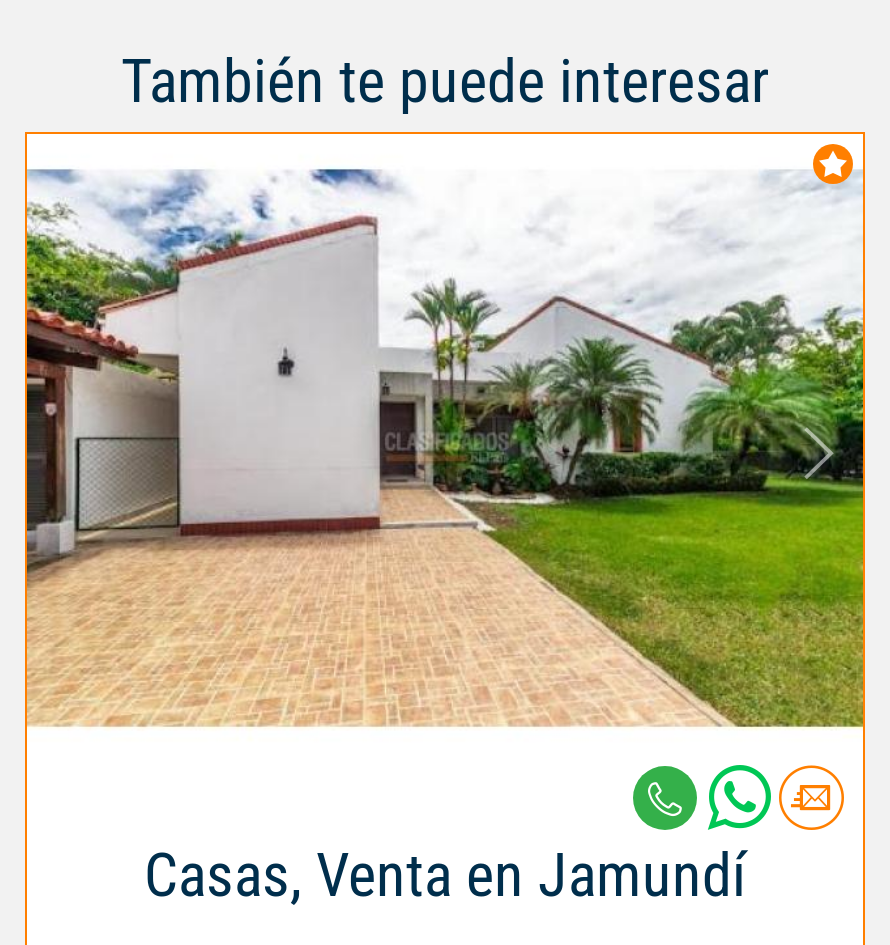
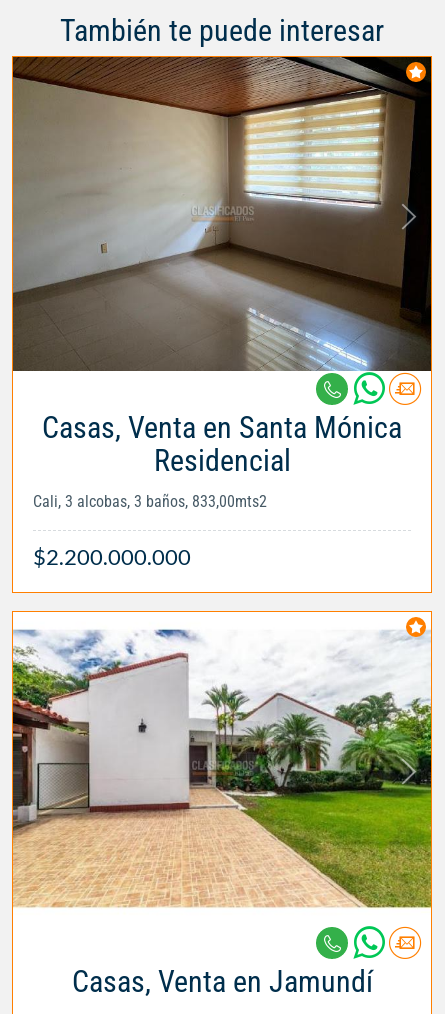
none -> [12,56,432,570] [image] | Casas, Venta en Santa Mónica | Residencial | Cali, 3 alcobas, 3 baños, 833,00mts2 | $2.200.000.000

